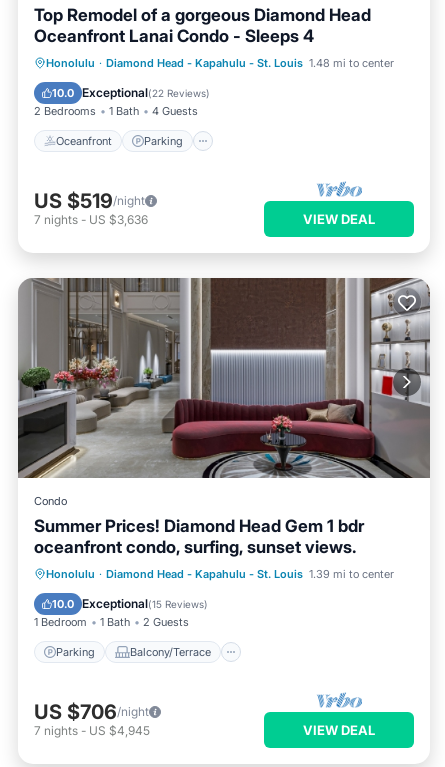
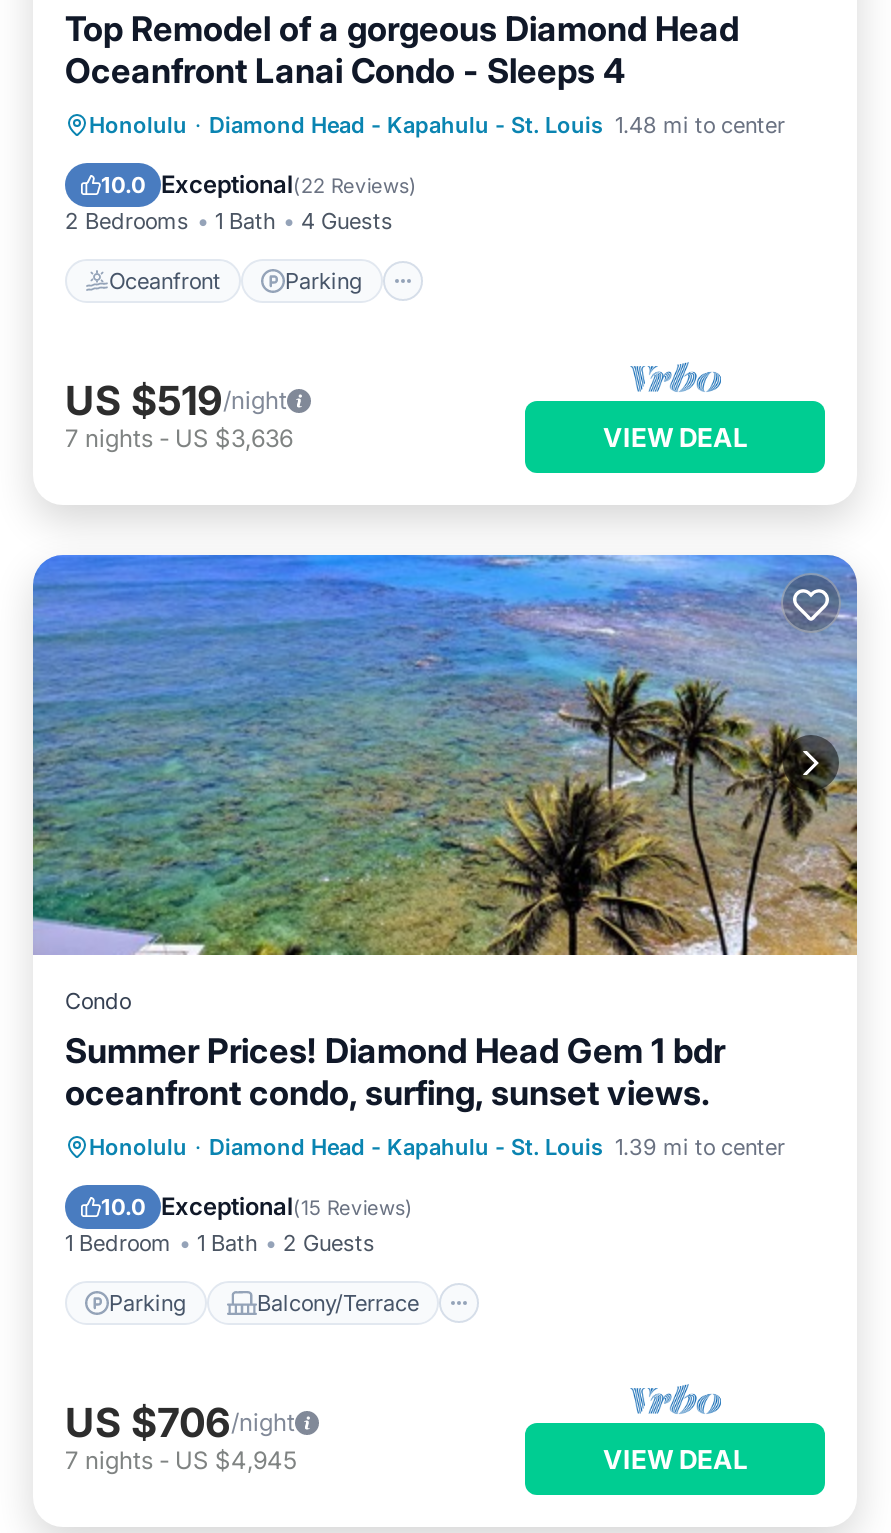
[17,277,431,479] [image] -> [31,553,857,957] [image]

